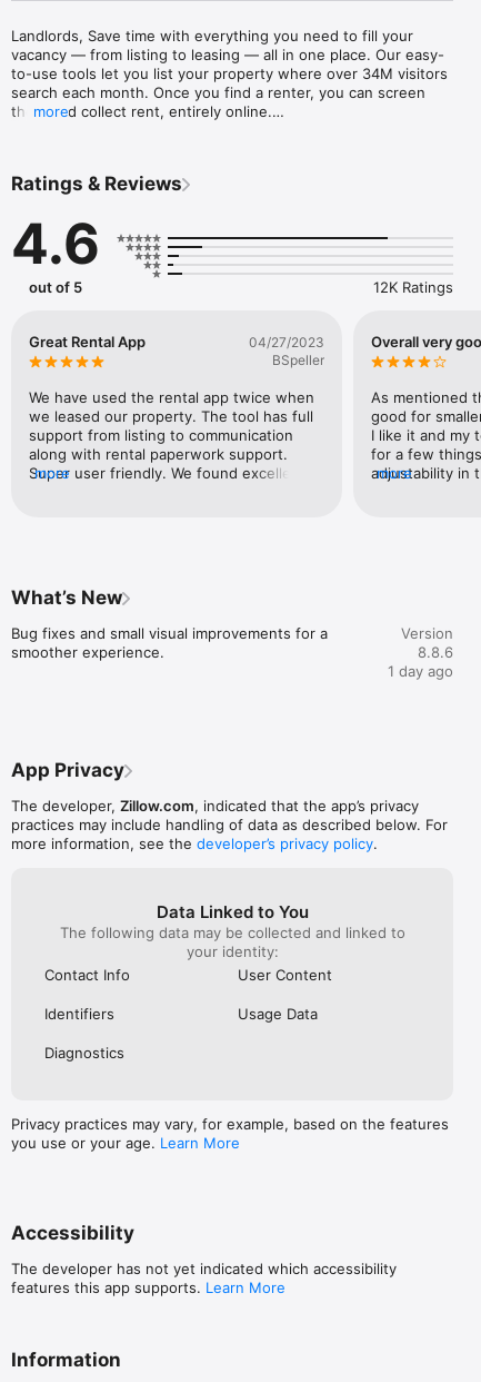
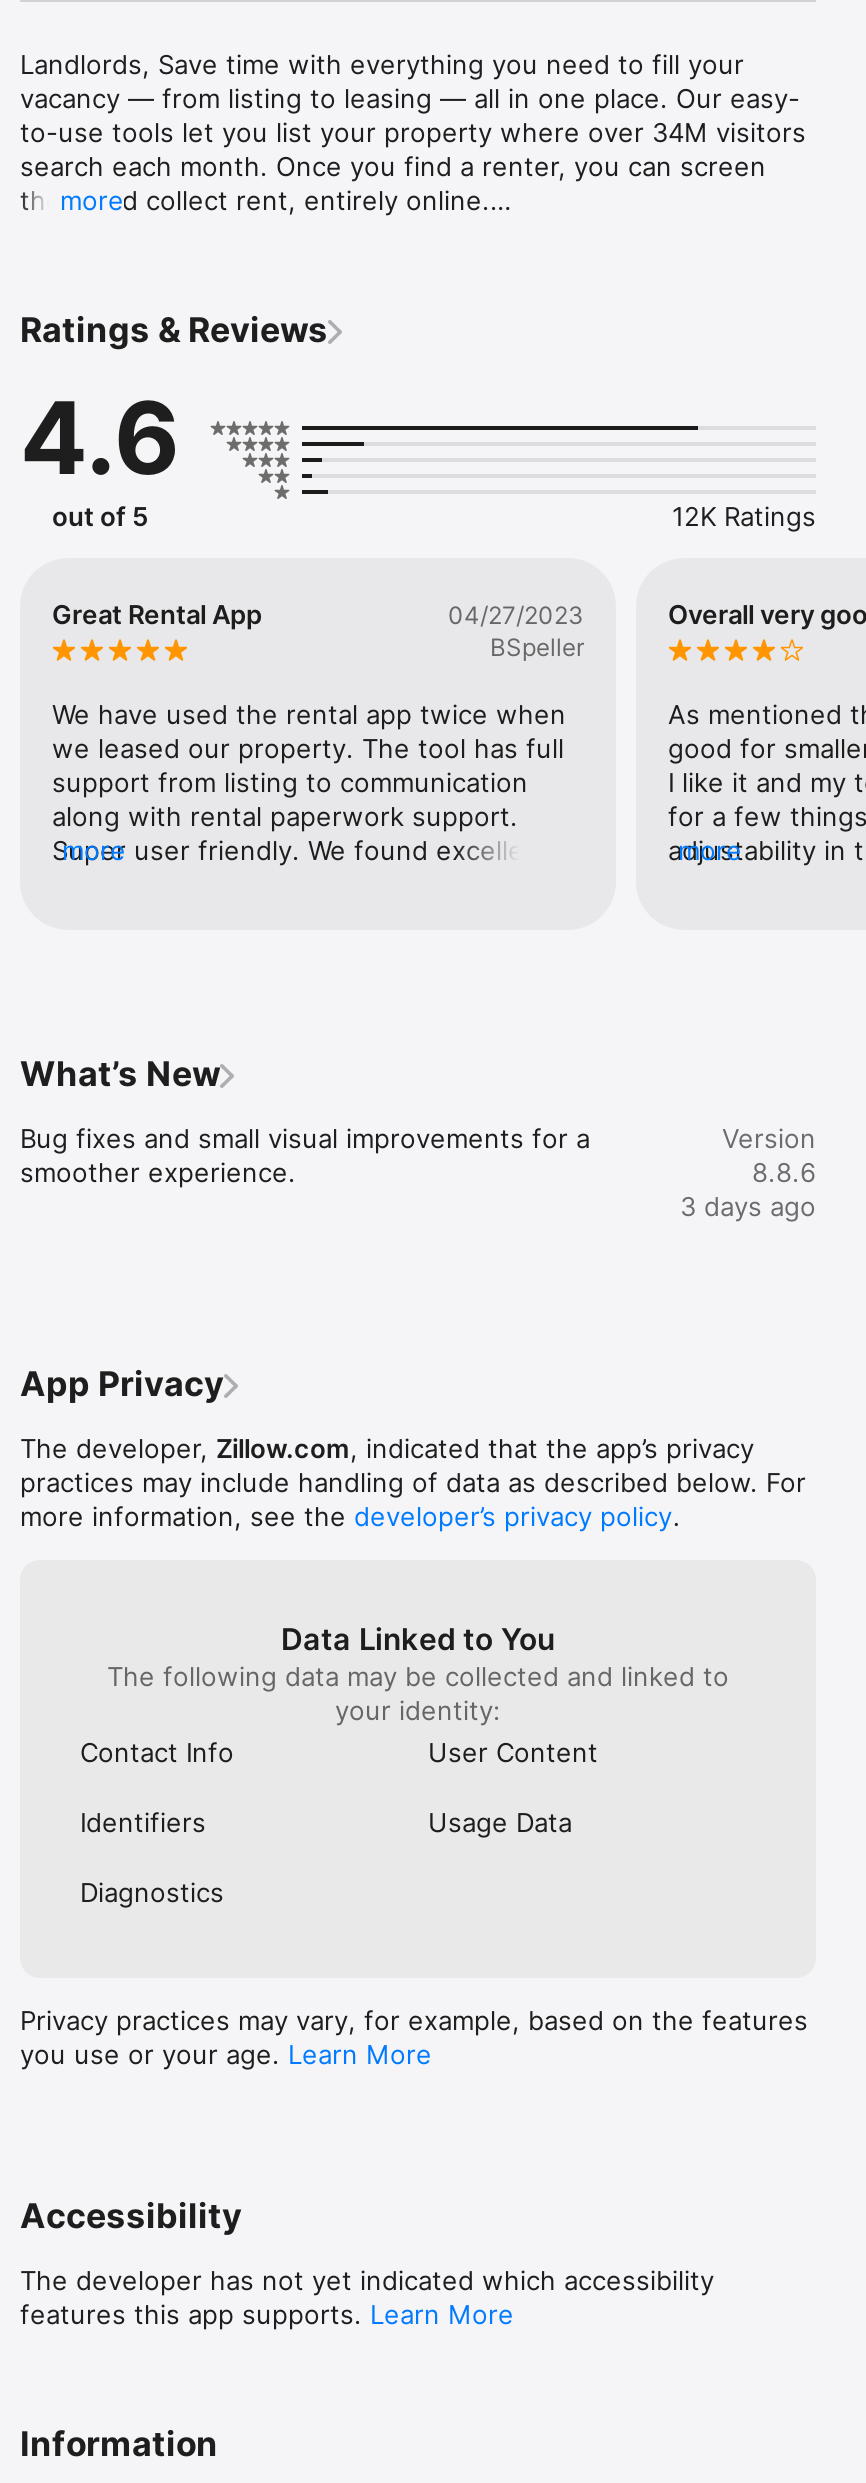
[388,662,453,680] 1 day ago -> [680,1190,816,1222] 3 days ago

